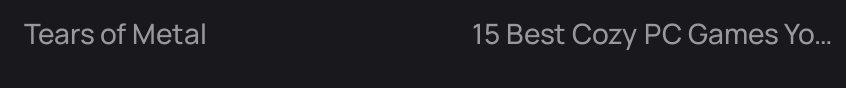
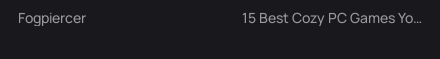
[24,14,206,52] Tears of Metal -> [18,8,86,27] Fogpiercer

